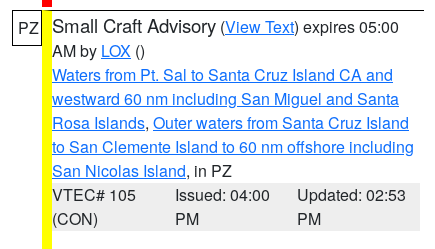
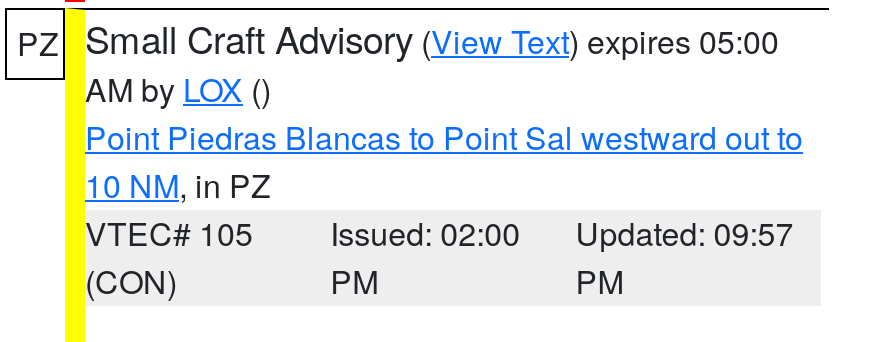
[52,63,414,182] Waters from Pt. Sal to Santa Cruz Island CA and | westward 60 nm including San Miguel and Santa | Rosa Islands, Outer waters from Santa Cruz Island | to San Clemente Island to 60 nm offshore including | San Nicolas Island, in PZ -> [85,114,803,208] Point Piedras Blancas to Point Sal westward out to | 10 NM, in PZ
[175,183,270,206] Issued: 04:00 -> [330,210,520,256] Issued: 02:00
[297,183,406,206] Updated: 02:53 -> [575,210,793,256] Updated: 09:57

